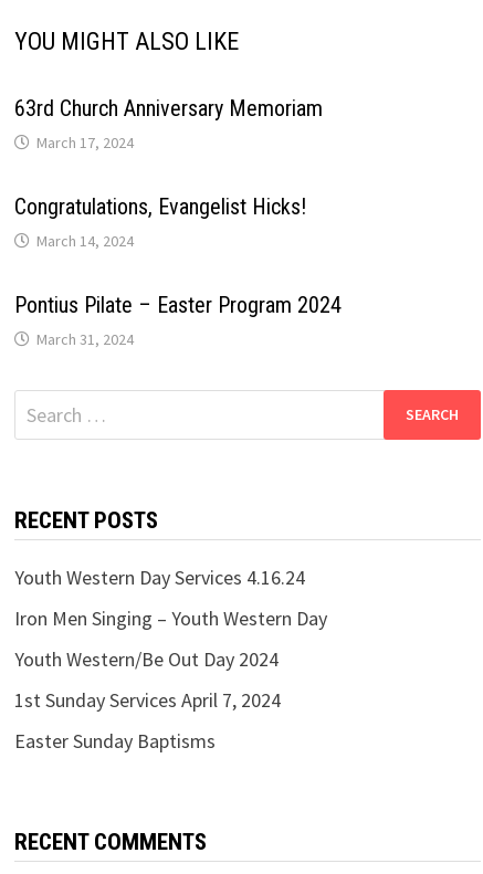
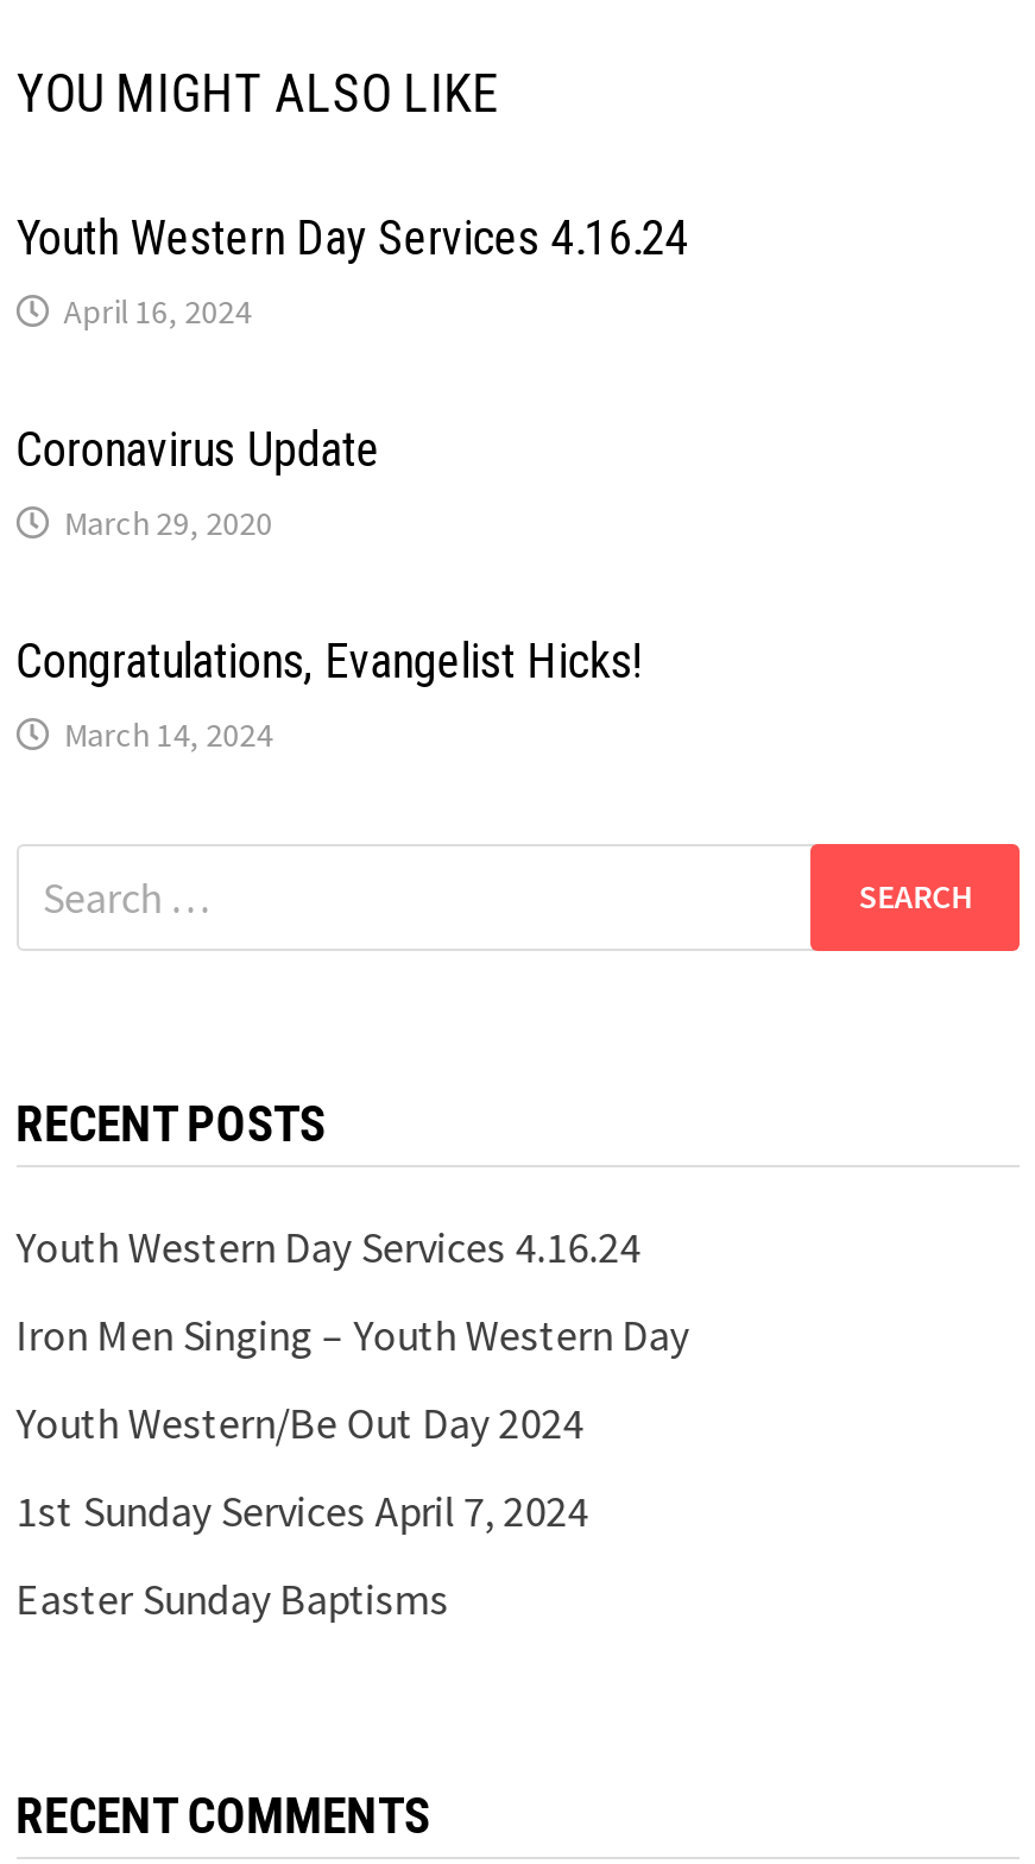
[14,95,323,152] 63rd Church Anniversary Memoriam | March 17, 2024 -> [16,209,689,544] Youth Western Day Services 4.16.24 | April 16, 2024 | Coronavirus Update | March 29, 2020
moved [14,193,306,251] -> [16,632,644,756]: Congratulations, Evangelist Hicks! | March 14, 2024
[14,292,341,349] Pontius Pilate – Easter Program 2024 | March 31, 2024 -> none

